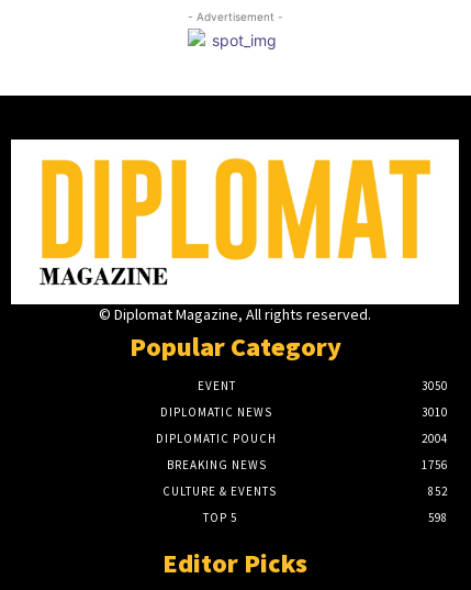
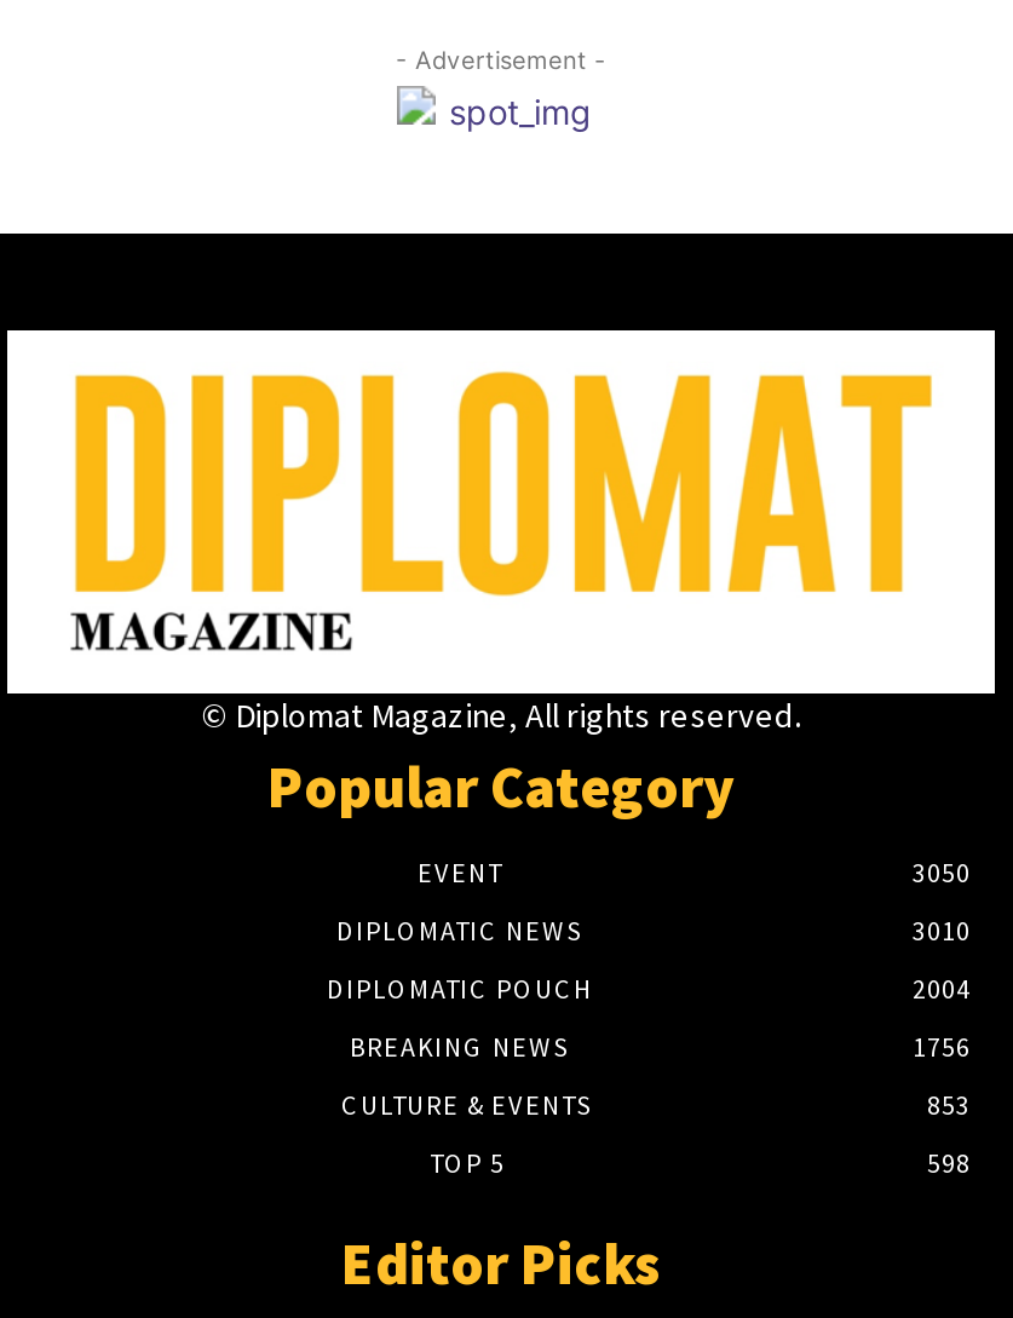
[428,483,448,498] 852 -> [927,1087,971,1121] 853

